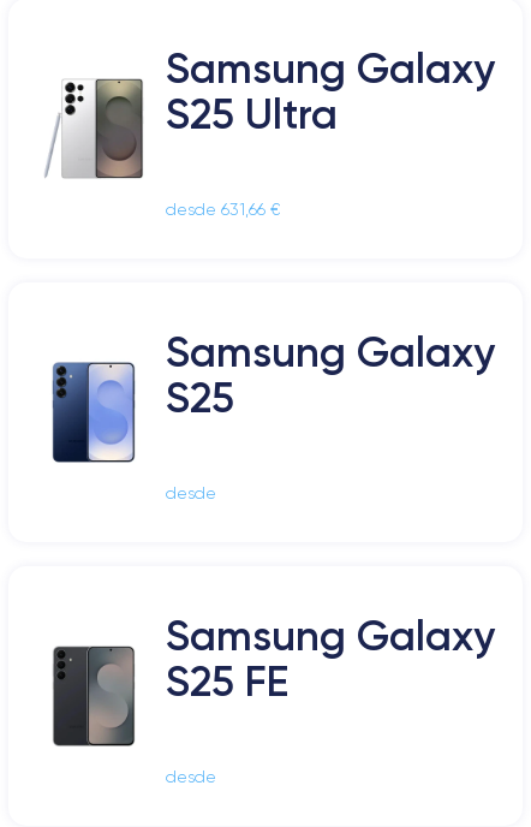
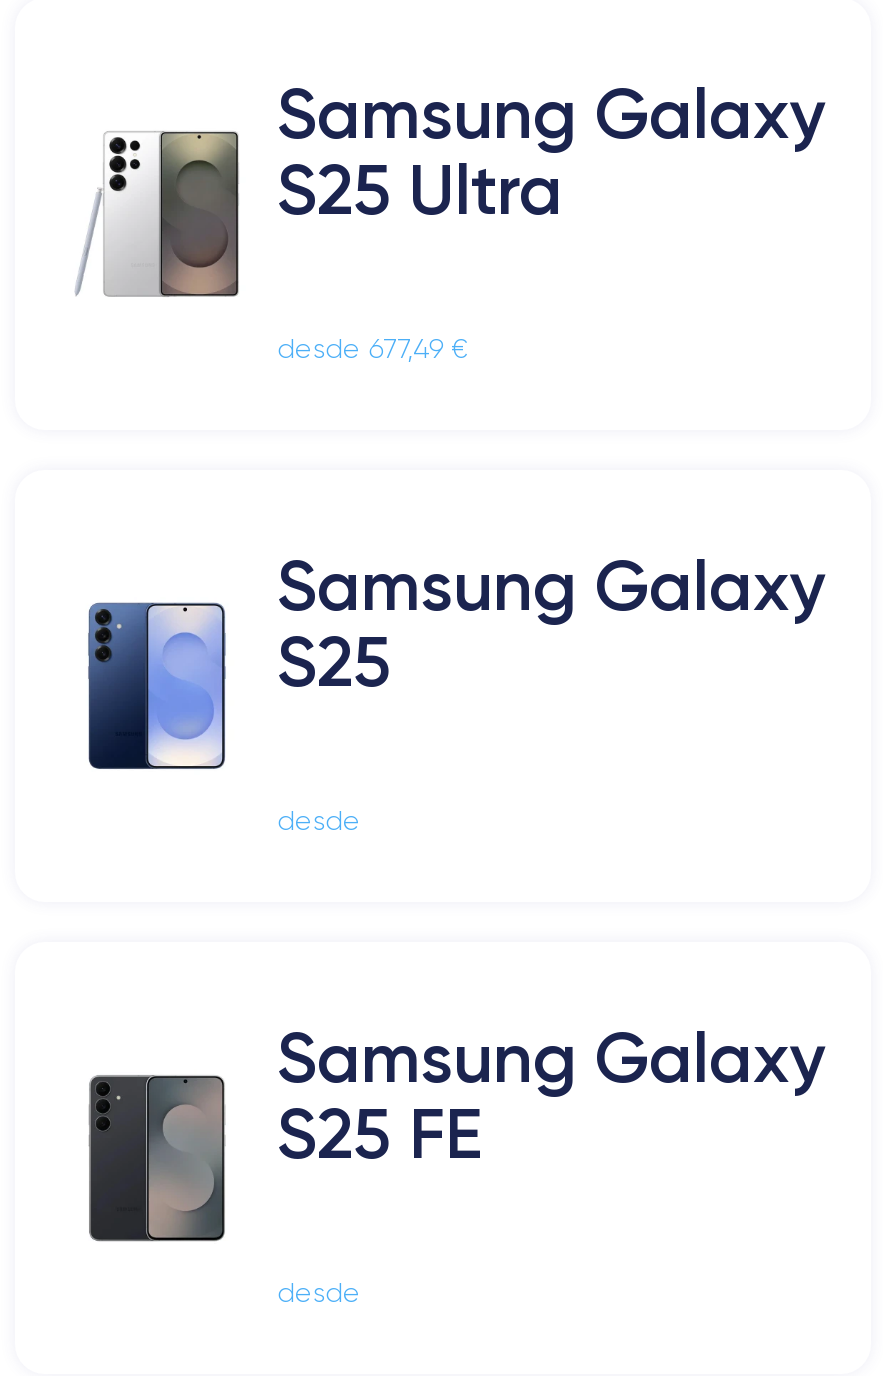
[166,200,280,219] desde 631,66 € -> [277,332,467,364] desde 677,49 €

